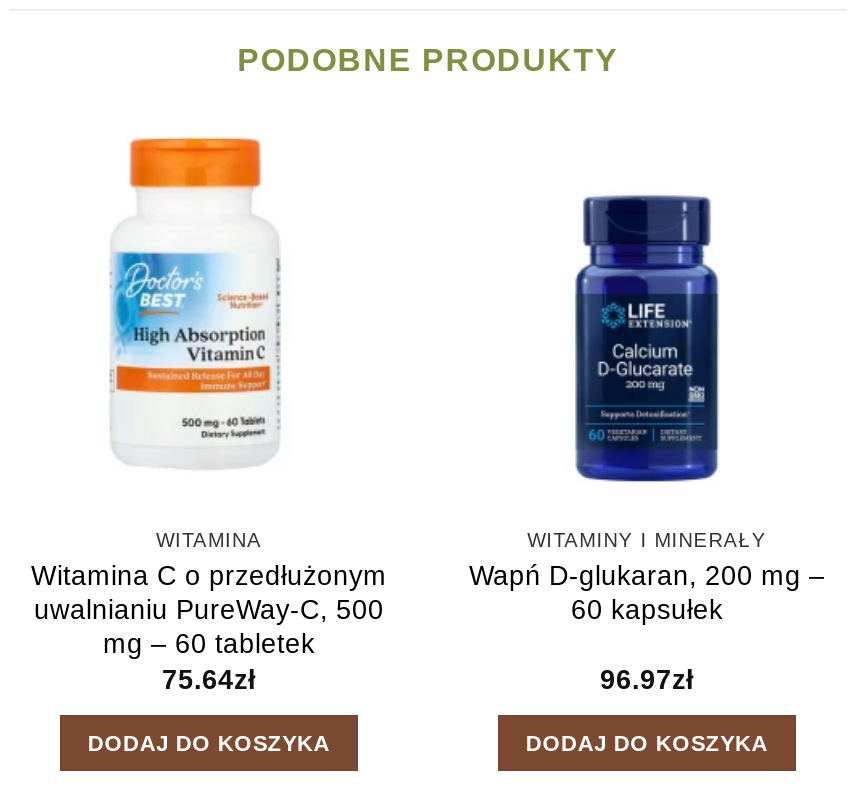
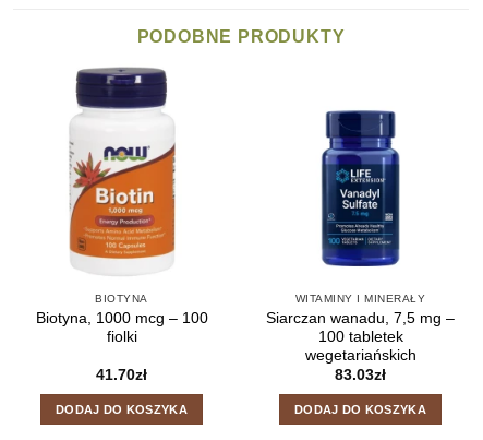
[126,117,292,193] [image] -> [75,67,168,117] [image]
[31,251,387,696] [image] | WITAMINA | Witamina C o przedłużonym | uwalnianiu PureWay-C, 500 | mg – 60 tabletek | 75.64zł -> [35,141,208,384] [image] | BIOTYNA | Biotyna, 1000 mcg – 100 | fiolki | 41.70zł
[590,341,704,417] [image] -> [328,188,390,240] [image]
[469,561,825,696] Wapń D-glukaran, 200 mg – | 60 kapsułek | 96.97zł -> [266,310,455,384] Siarczan wanadu, 7,5 mg – | 100 tabletek | wegetariańskich | 83.03zł

